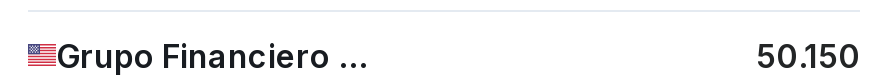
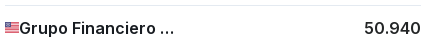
[756,36,860,76] 50.150 -> [364,18,421,38] 50.940

